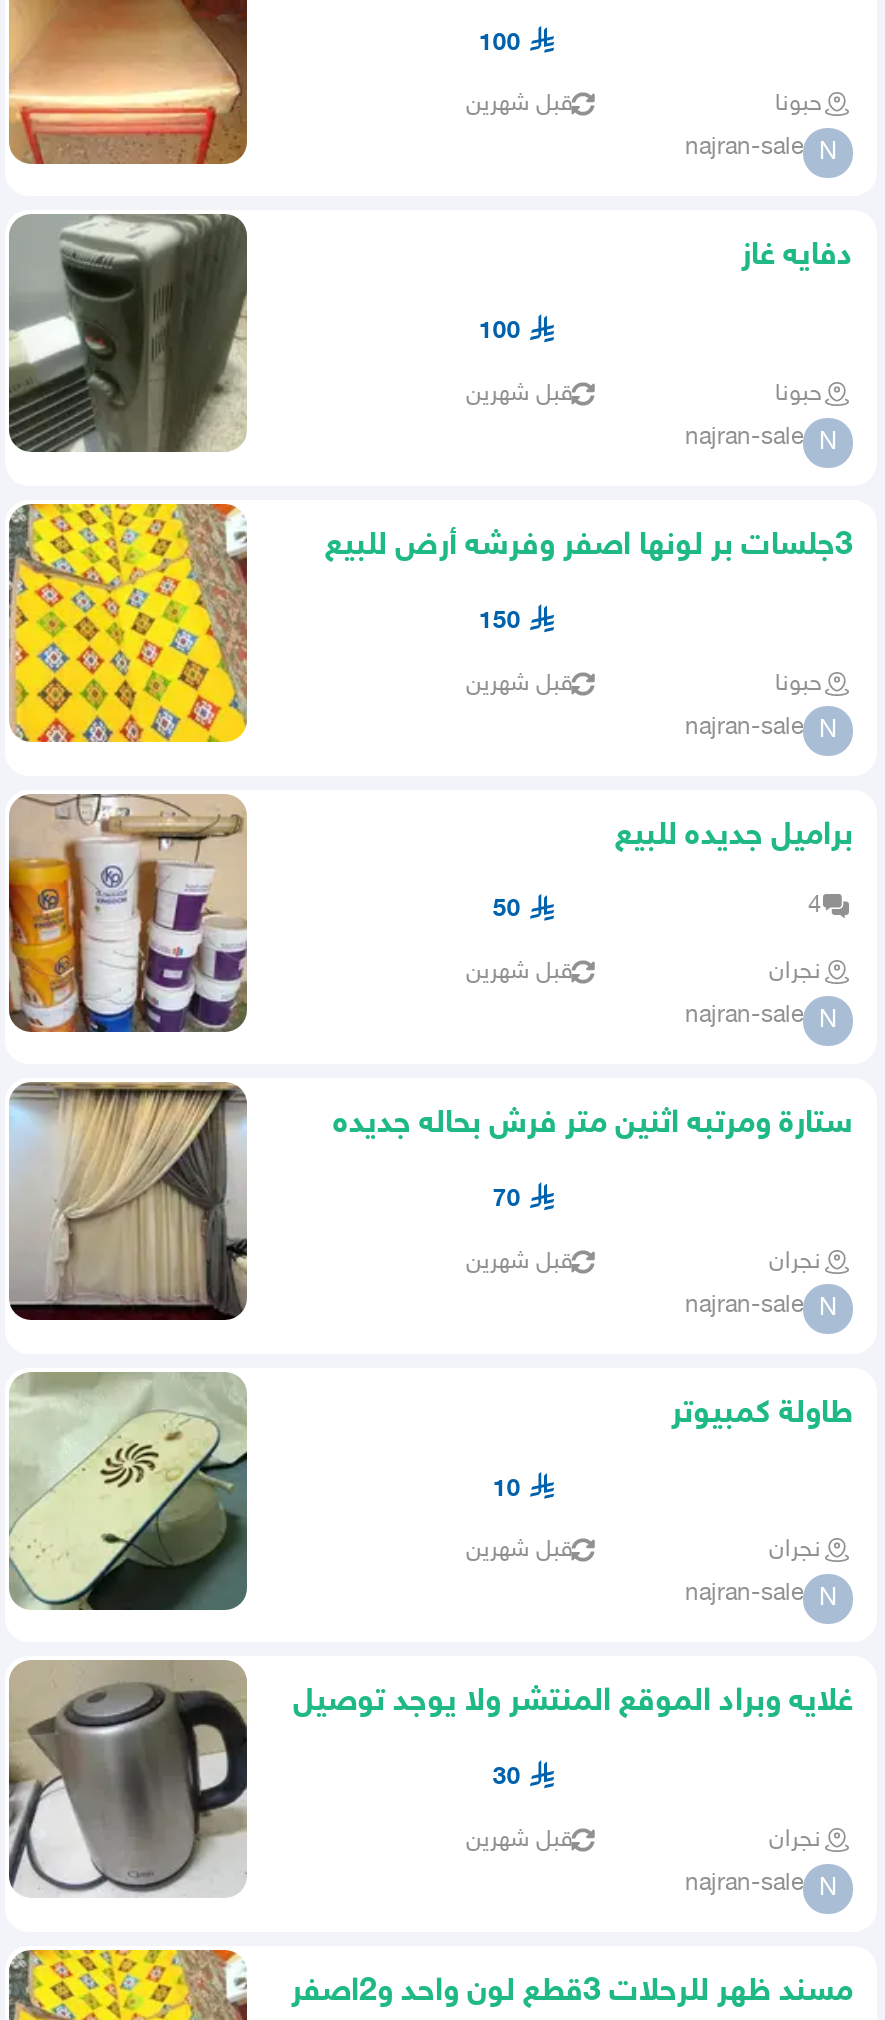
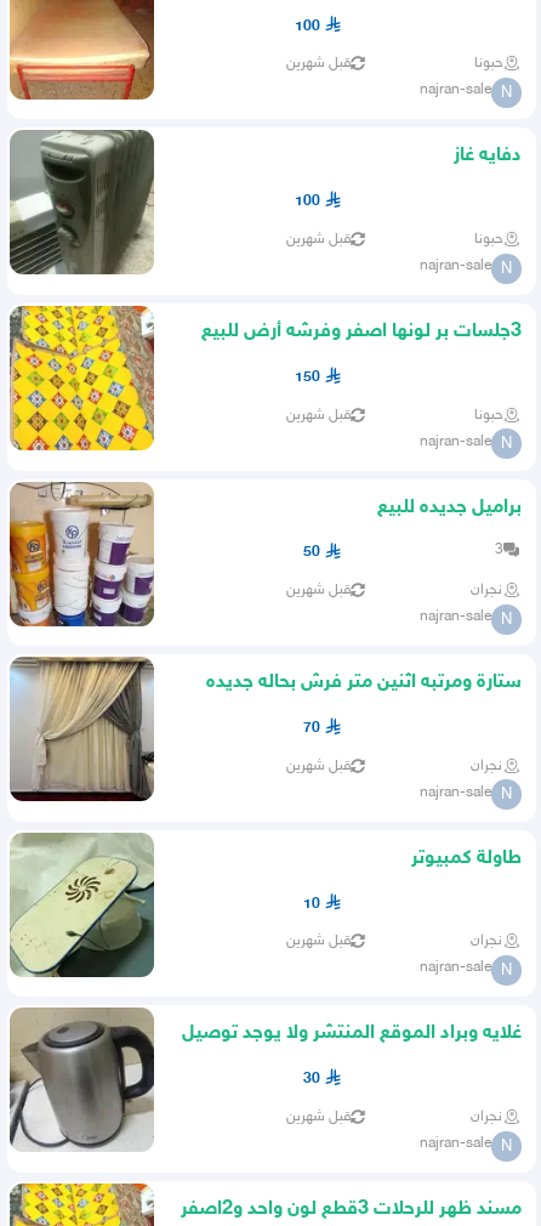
[808,891,822,919] 4 -> [494,541,503,558] 3

